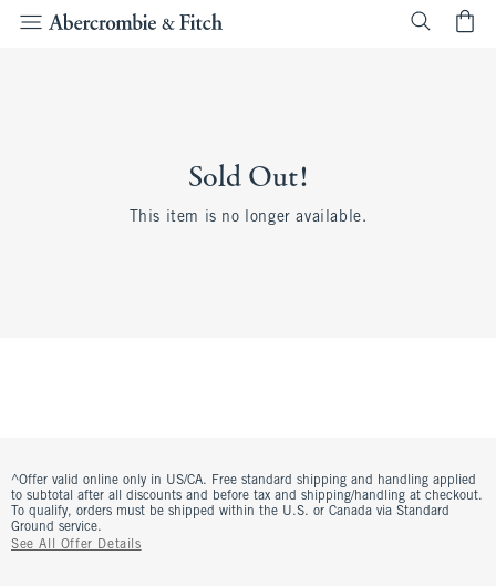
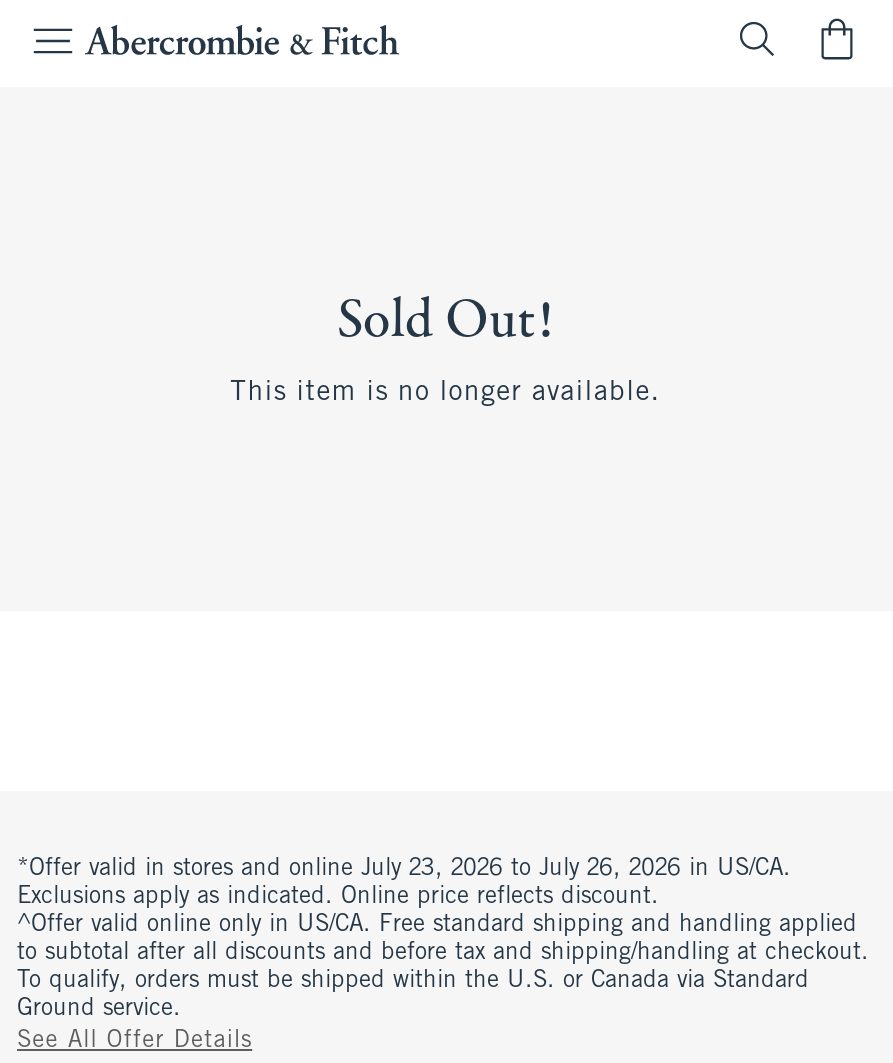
none -> [17,857,791,909] *Offer valid in stores and online July 23, 2026 to July 26, 2026 in US/CA. | Exclusions apply as indicated. Online price reflects discount.

